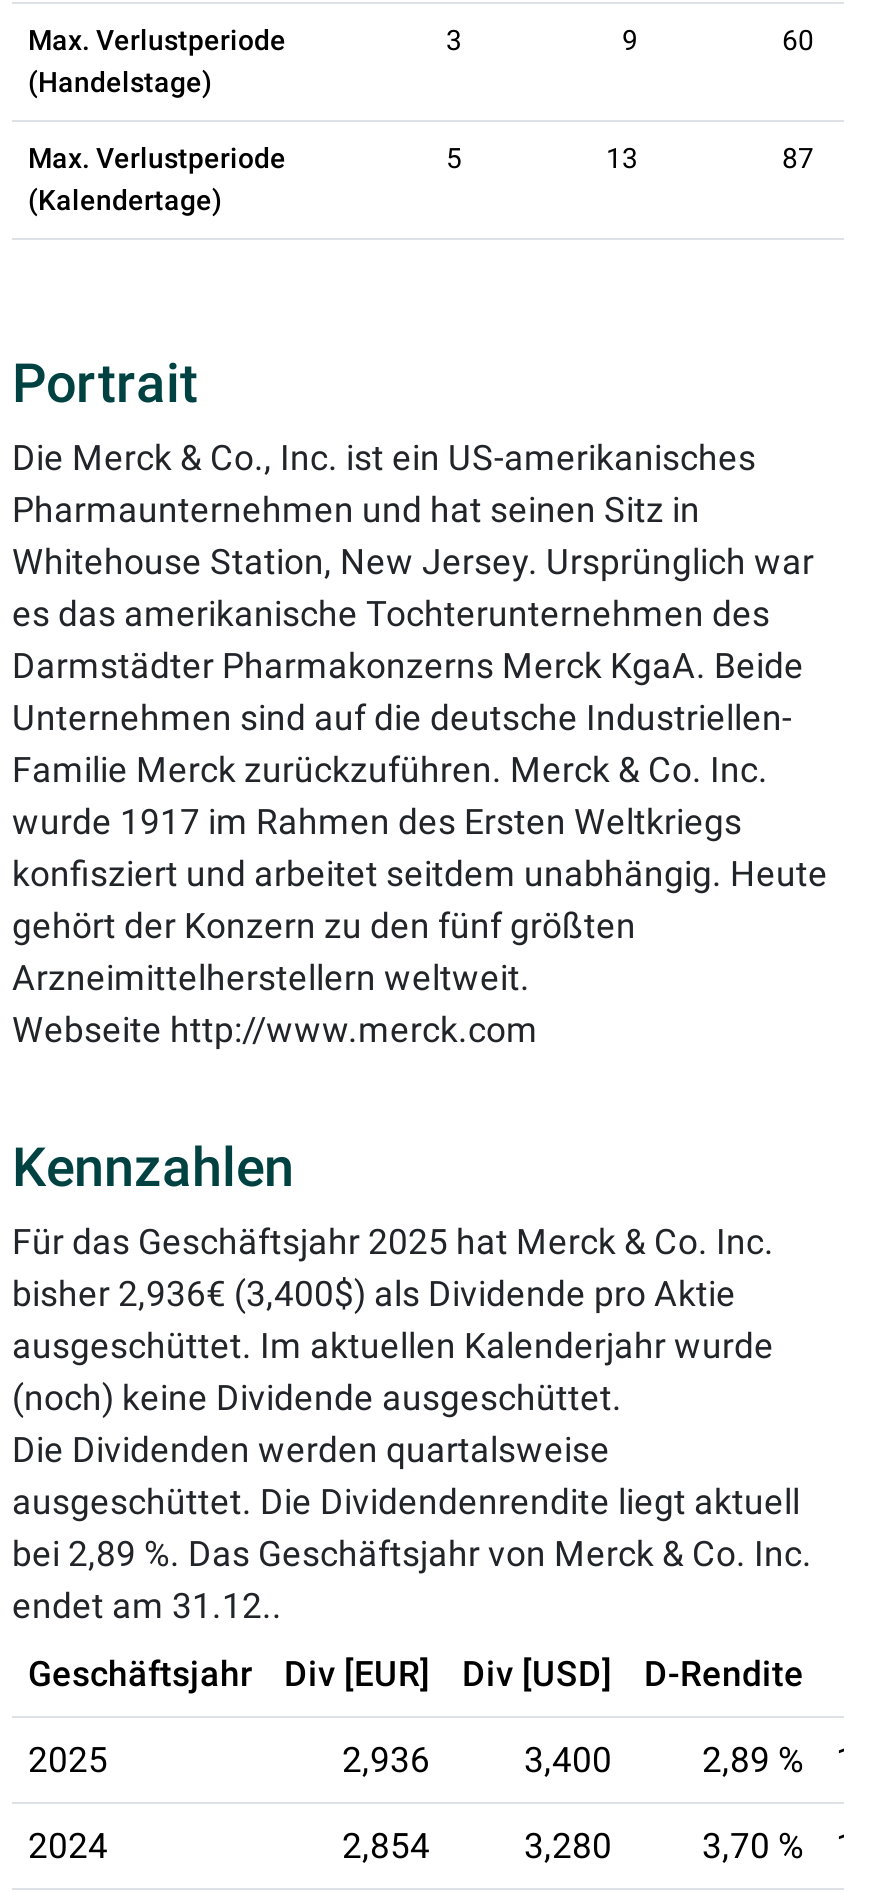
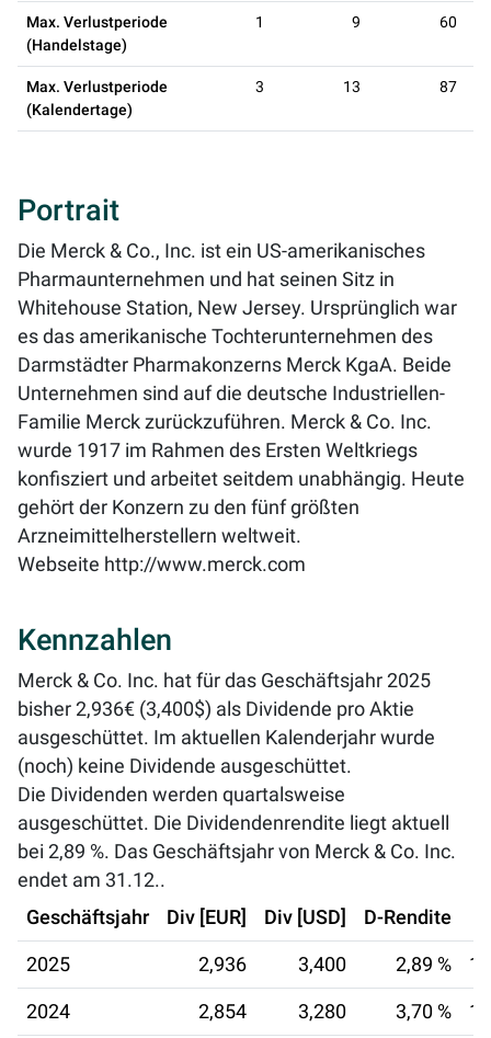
[446,25,462,57] 3 -> [255,13,264,31] 1
[446,143,462,175] 5 -> [255,78,264,96] 3
[12,1223,774,1263] Für das Geschäftsjahr 2025 hat Merck & Co. Inc. -> [18,670,431,692] Merck & Co. Inc. hat für das Geschäftsjahr 2025

